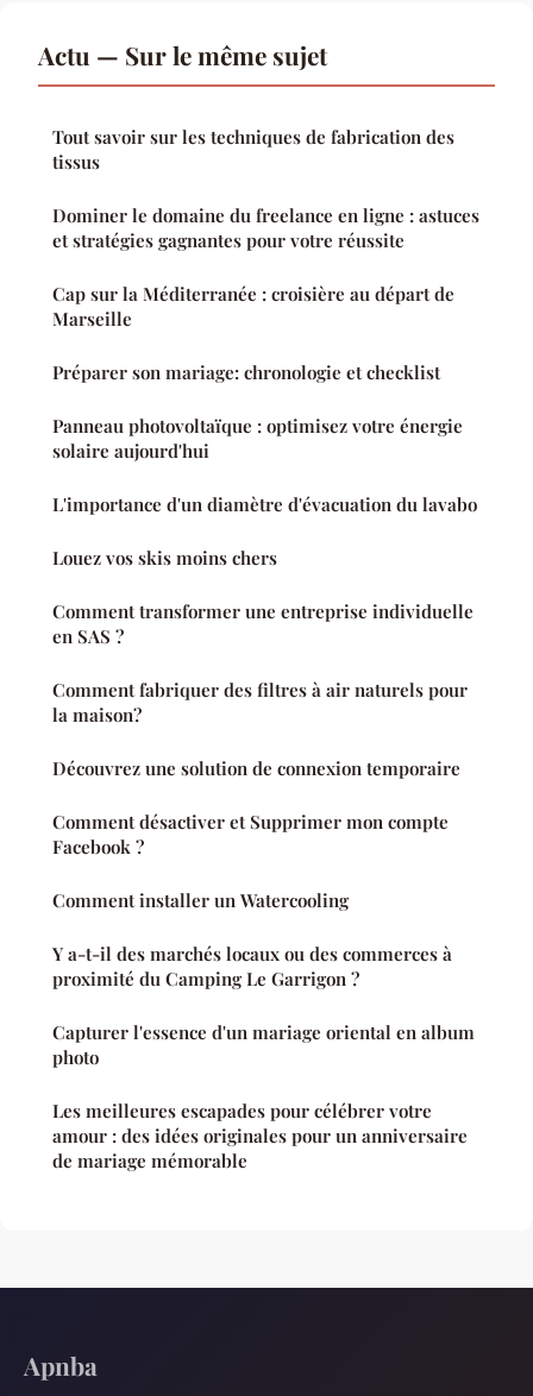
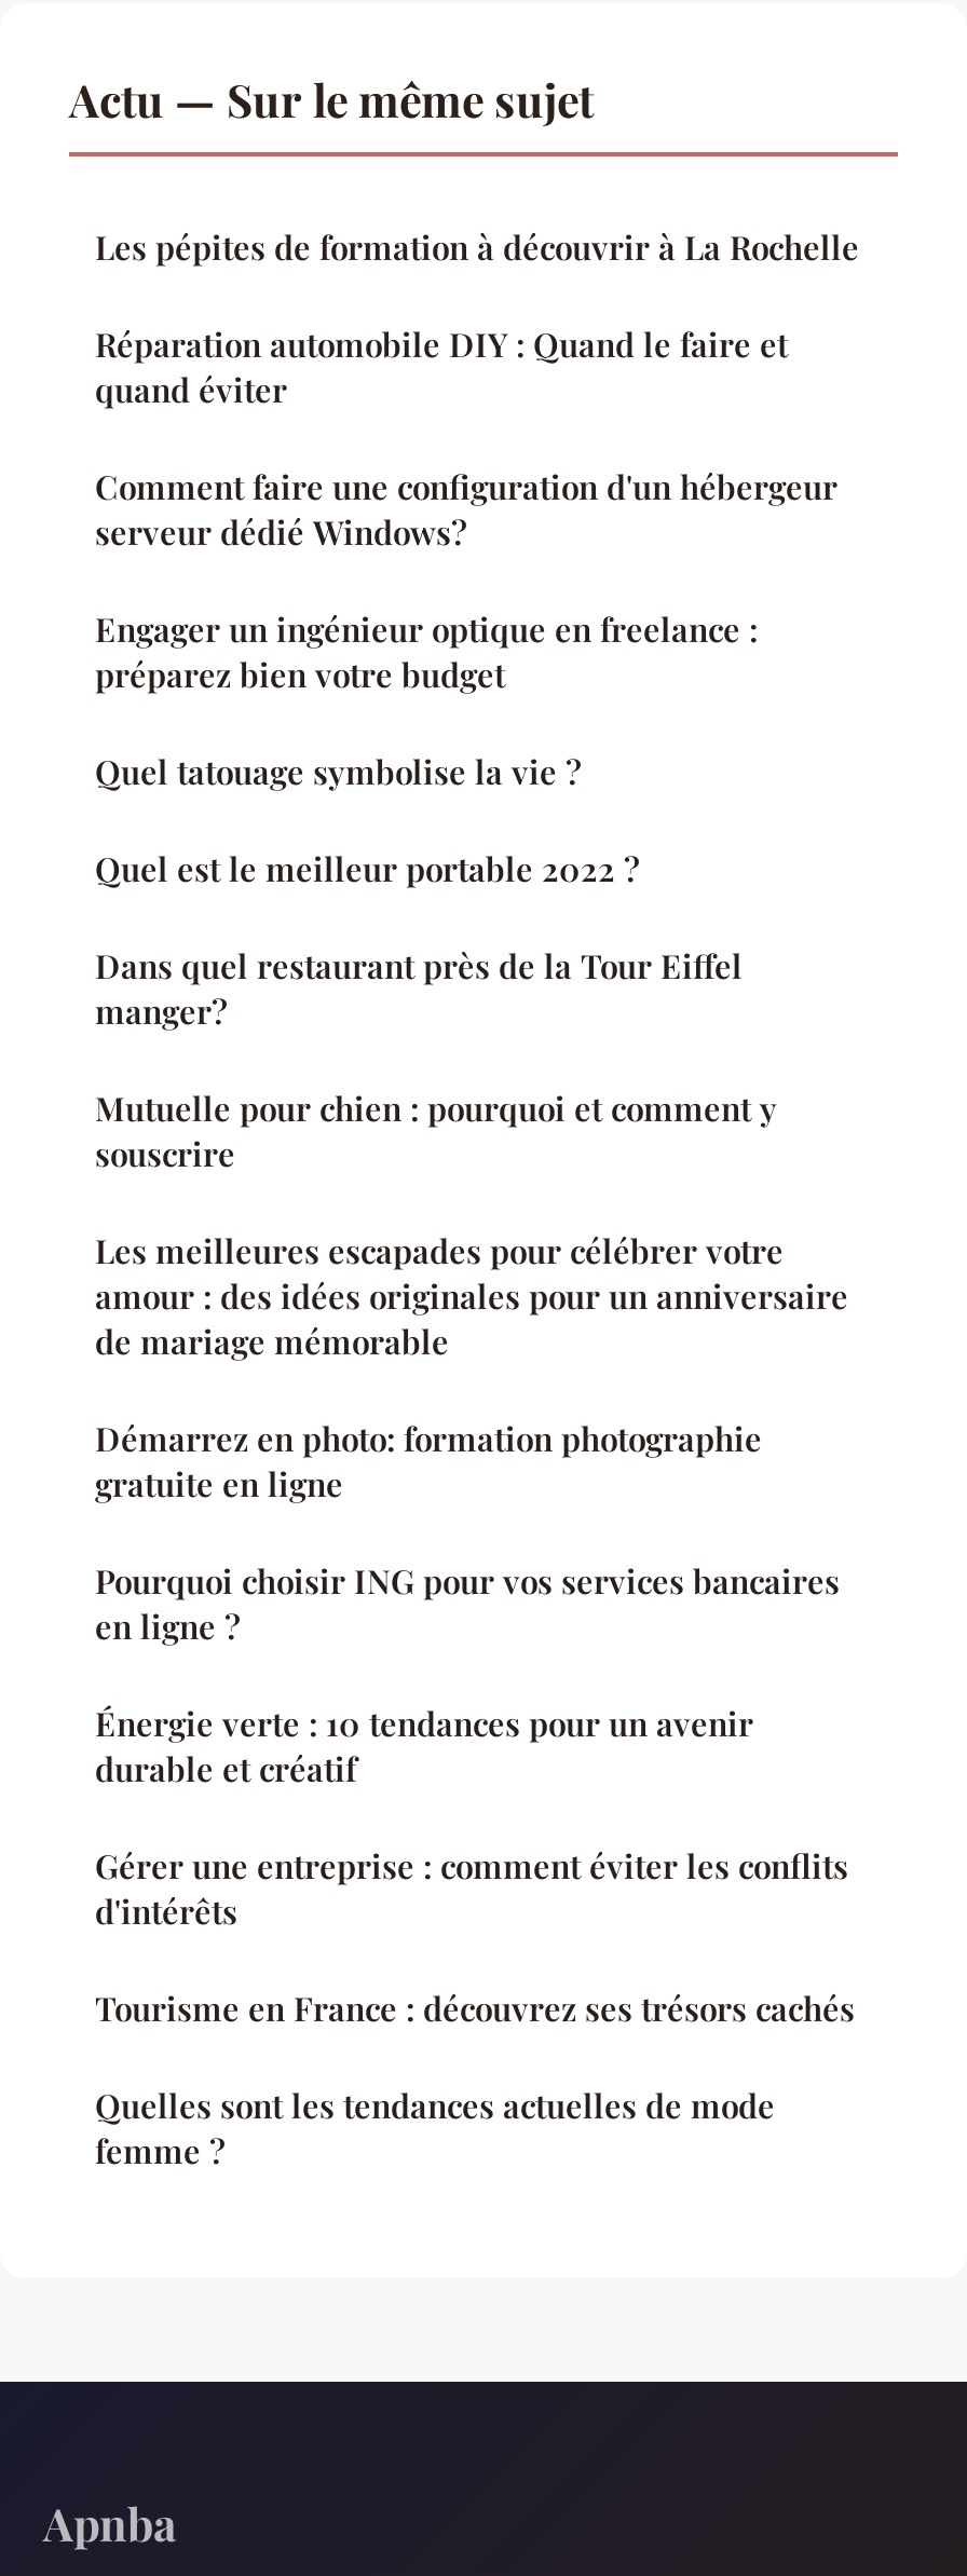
[52,124,479,1068] Tout savoir sur les techniques de fabrication des | tissus | Dominer le domaine du freelance en ligne : astuces | et stratégies gagnantes pour votre réussite | Cap sur la Méditerranée : croisière au départ de | Marseille | Préparer son mariage: chronologie et checklist | Panneau photovoltaïque : optimisez votre énergie | solaire aujourd'hui | L'importance d'un diamètre d'évacuation du lavabo | Louez vos skis moins chers | Comment transformer une entreprise individuelle | en SAS ? | Comment fabriquer des filtres à air naturels pour | la maison? | Découvrez une solution de connexion temporaire | Comment désactiver et Supprimer mon compte | Facebook ? | Comment installer un Watercooling | Y a-t-il des marchés locaux ou des commerces à | proximité du Camping Le Garrigon ? | Capturer l'essence d'un mariage oriental en album | photo -> [95,224,859,1174] Les pépites de formation à découvrir à La Rochelle | Réparation automobile DIY : Quand le faire et | quand éviter | Comment faire une configuration d'un hébergeur | serveur dédié Windows? | Engager un ingénieur optique en freelance : | préparez bien votre budget | Quel tatouage symbolise la vie ? | Quel est le meilleur portable 2022 ? | Dans quel restaurant près de la Tour Eiffel | manger? | Mutuelle pour chien : pourquoi et comment y | souscrire
moved [52,1098,468,1172] -> [95,1228,848,1362]: Les meilleures escapades pour célébrer votre | amour : des idées originales pour un anniversaire | de mariage mémorable
none -> [95,1416,855,2171] Démarrez en photo: formation photographie | gratuite en ligne | Pourquoi choisir ING pour vos services bancaires | en ligne ? | Énergie verte : 10 tendances pour un avenir | durable et créatif | Gérer une entreprise : comment éviter les conflits | d'intérêts | Tourisme en France : découvrez ses trésors cachés | Quelles sont les tendances actuelles de mode | femme ?

